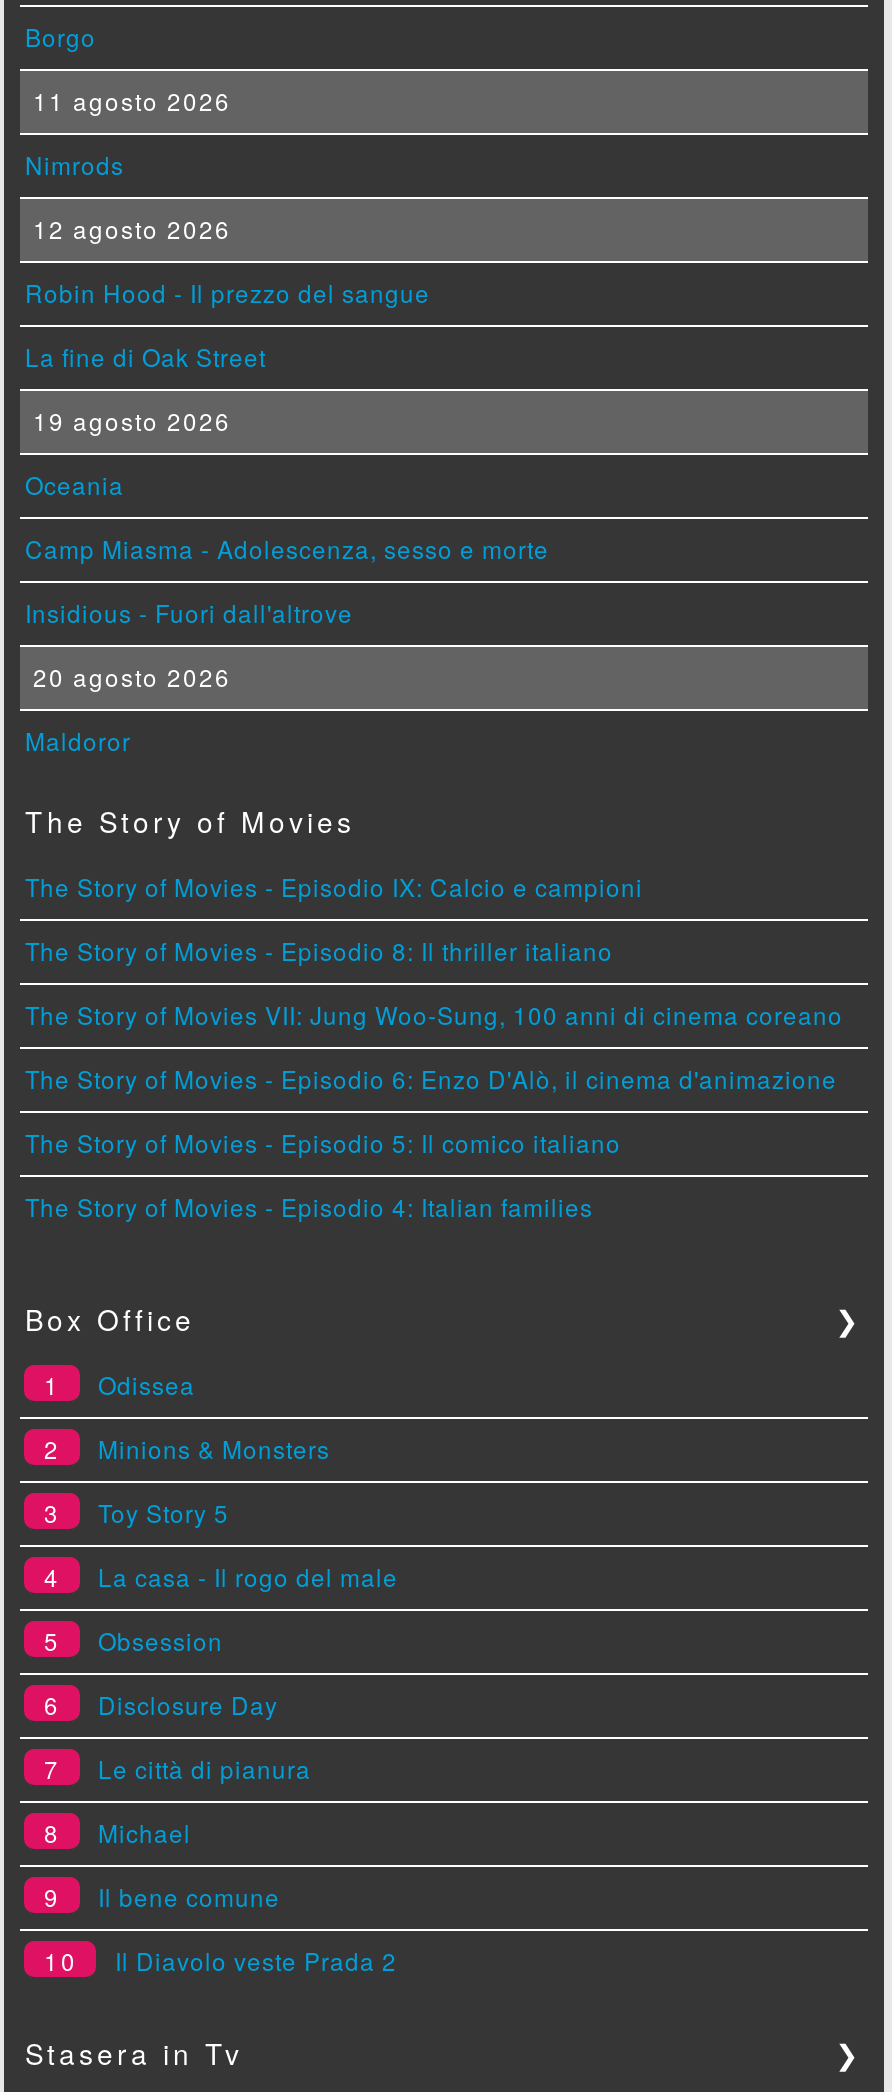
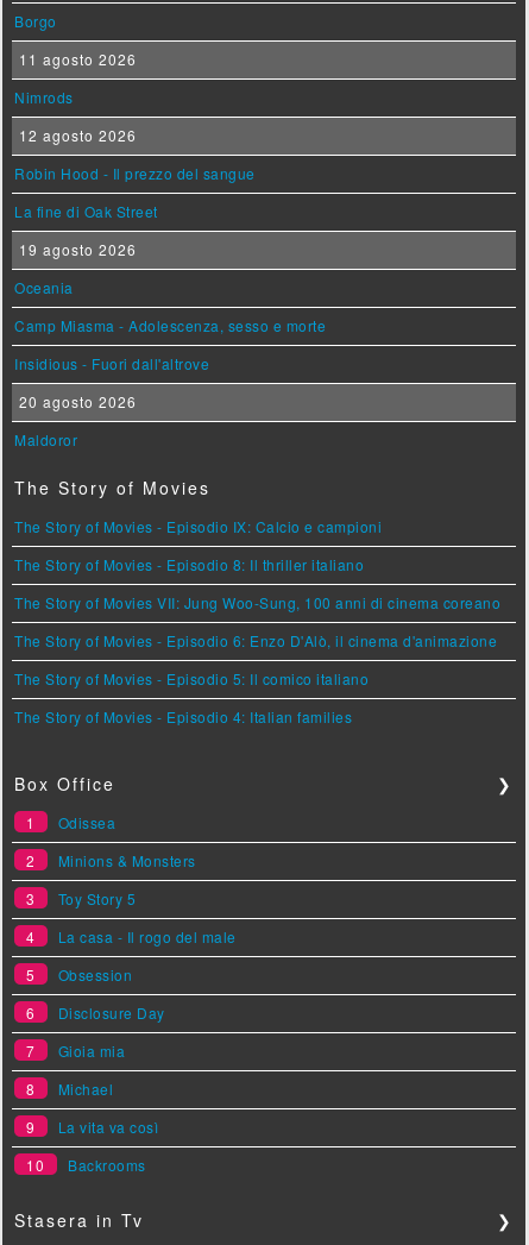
[98,1752,311,1786] Le città di pianura -> [58,1041,125,1061] Gioia mia
[98,1880,280,1914] Il bene comune -> [58,1117,159,1137] La vita va così
[115,1944,397,1978] Il Diavolo veste Prada 2 -> [68,1155,146,1175] Backrooms

